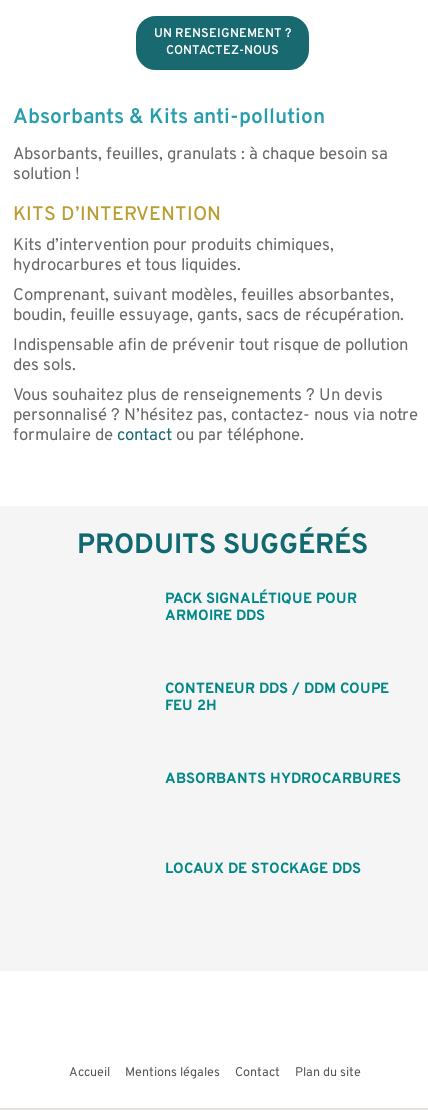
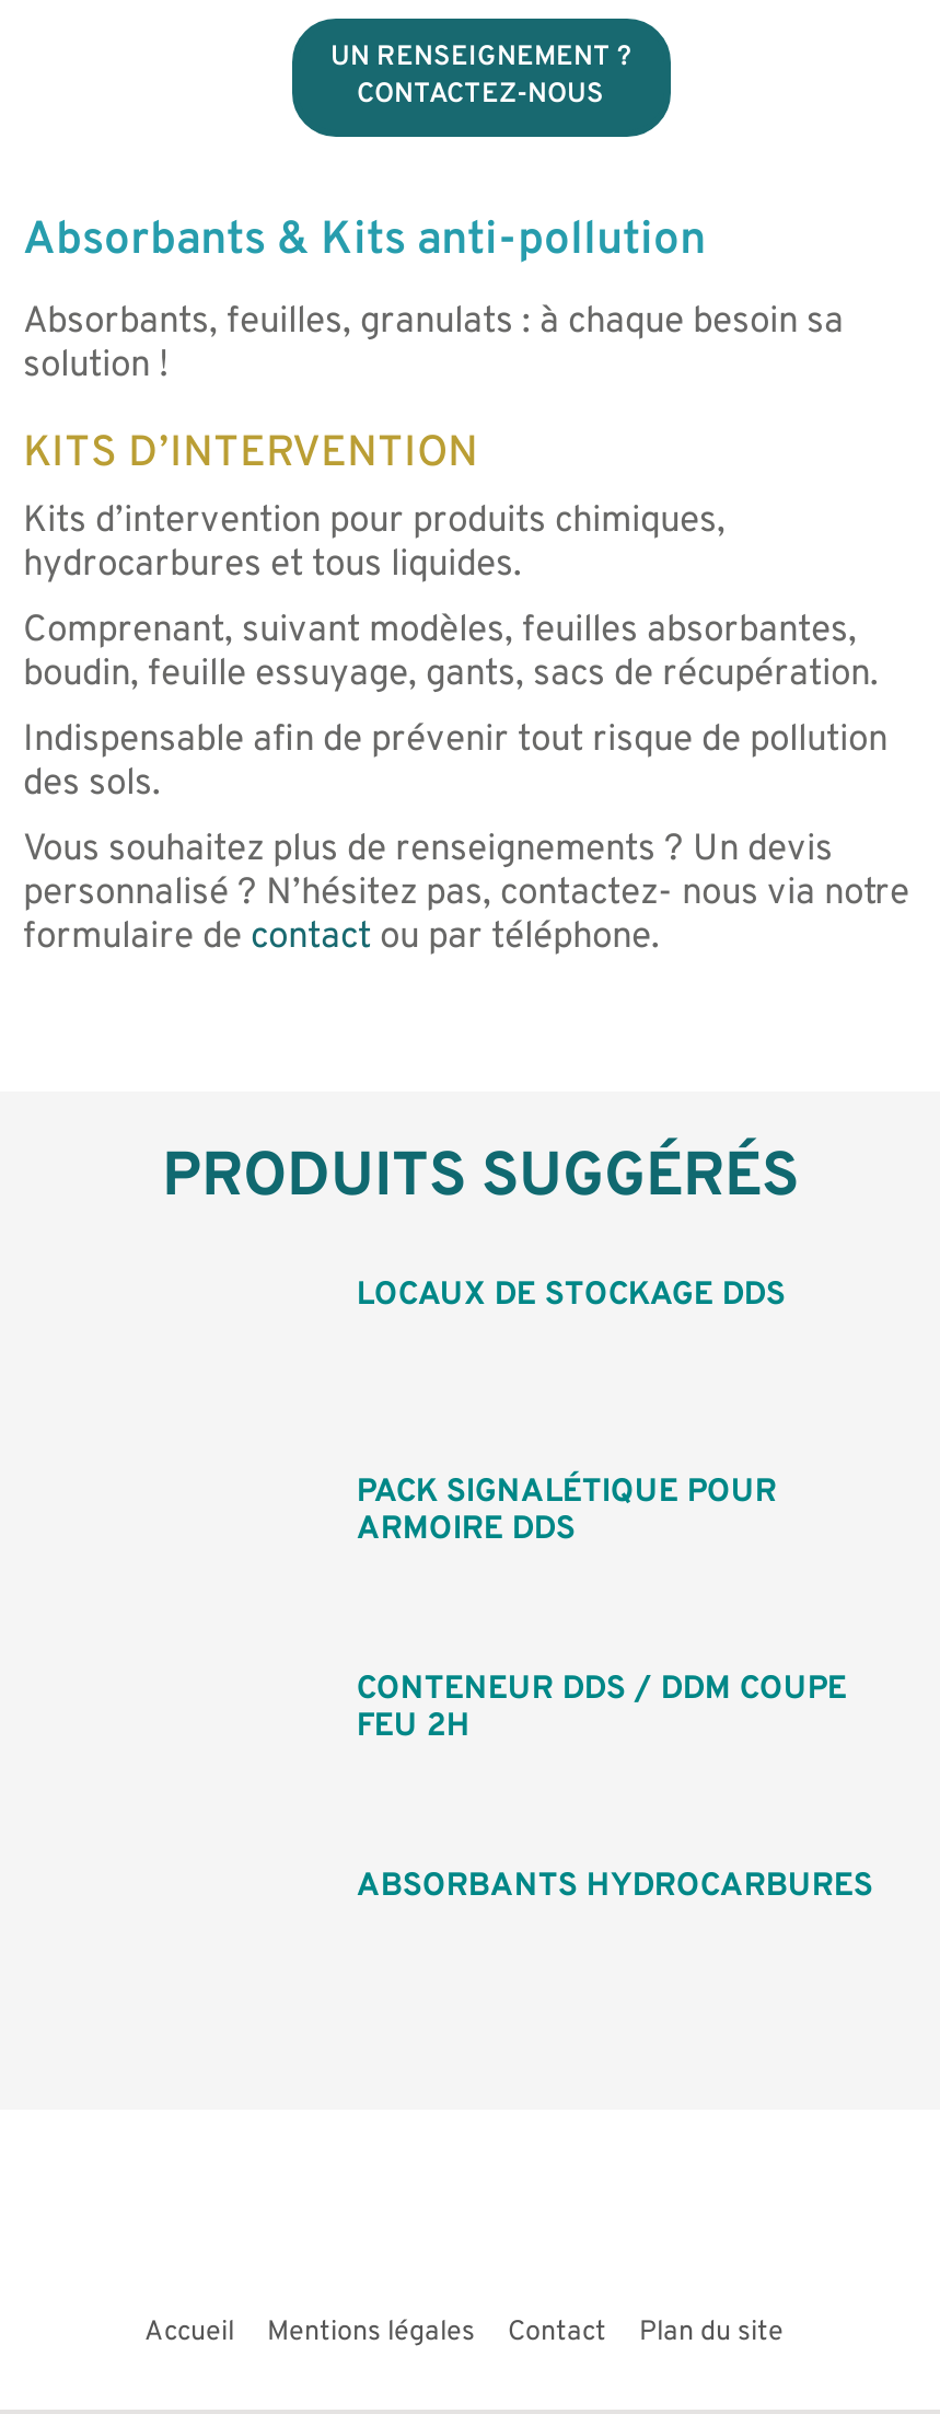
moved [165,590,401,789] -> [357,1473,873,1909]: PACK SIGNALÉTIQUE POUR | ARMOIRE DDS | CONTENEUR DDS / DDM COUPE | FEU 2H | ABSORBANTS HYDROCARBURES
moved [165,860,361,879] -> [357,1276,785,1317]: LOCAUX DE STOCKAGE DDS

